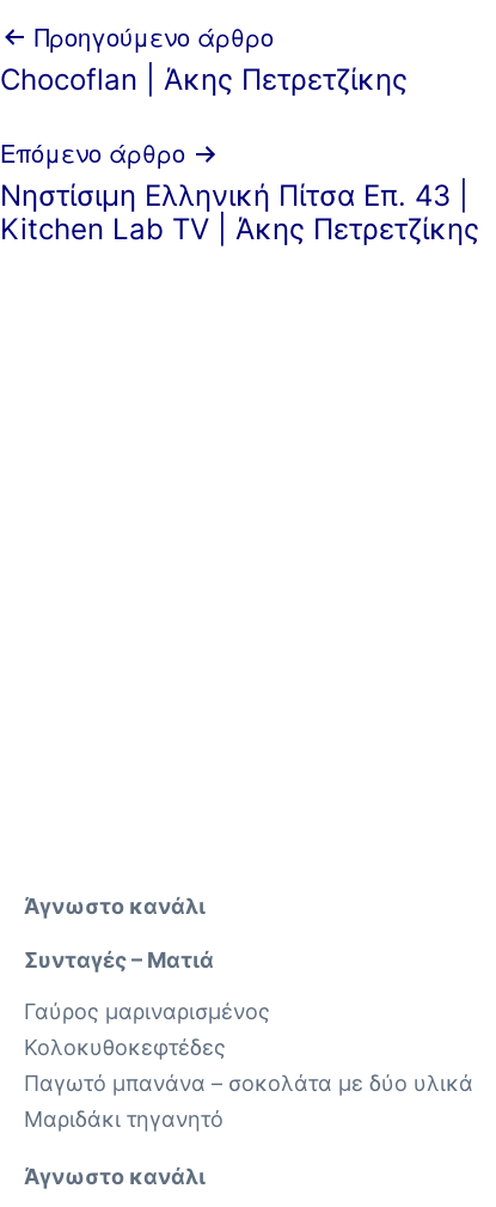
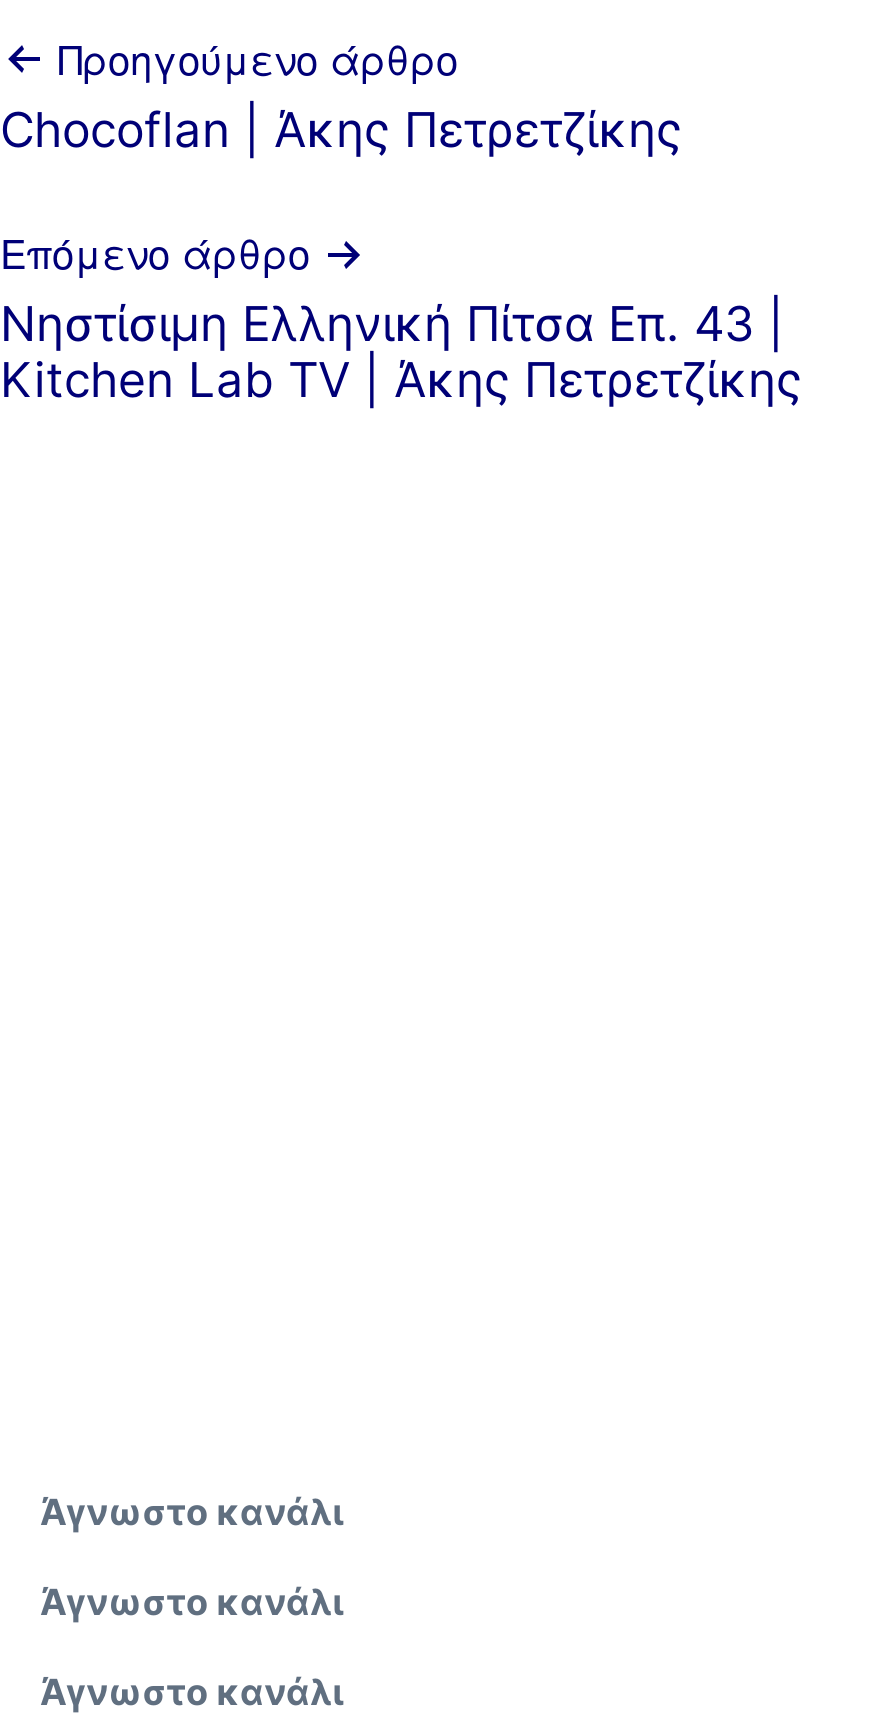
[24,948,473,1132] Συνταγές – Ματιά | Γαύρος μαριναρισμένος | Κολοκυθοκεφτέδες | Παγωτό μπανάνα – σοκολάτα με δύο υλικά | Μαριδάκι τηγανητό -> [40,1582,344,1624] Άγνωστο κανάλι

